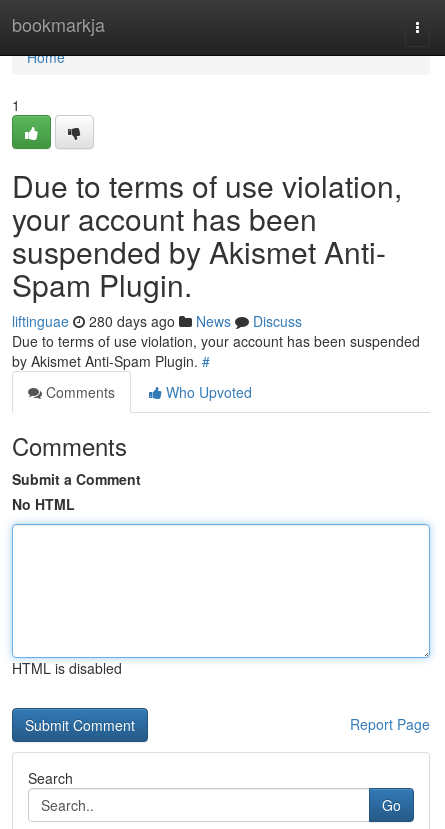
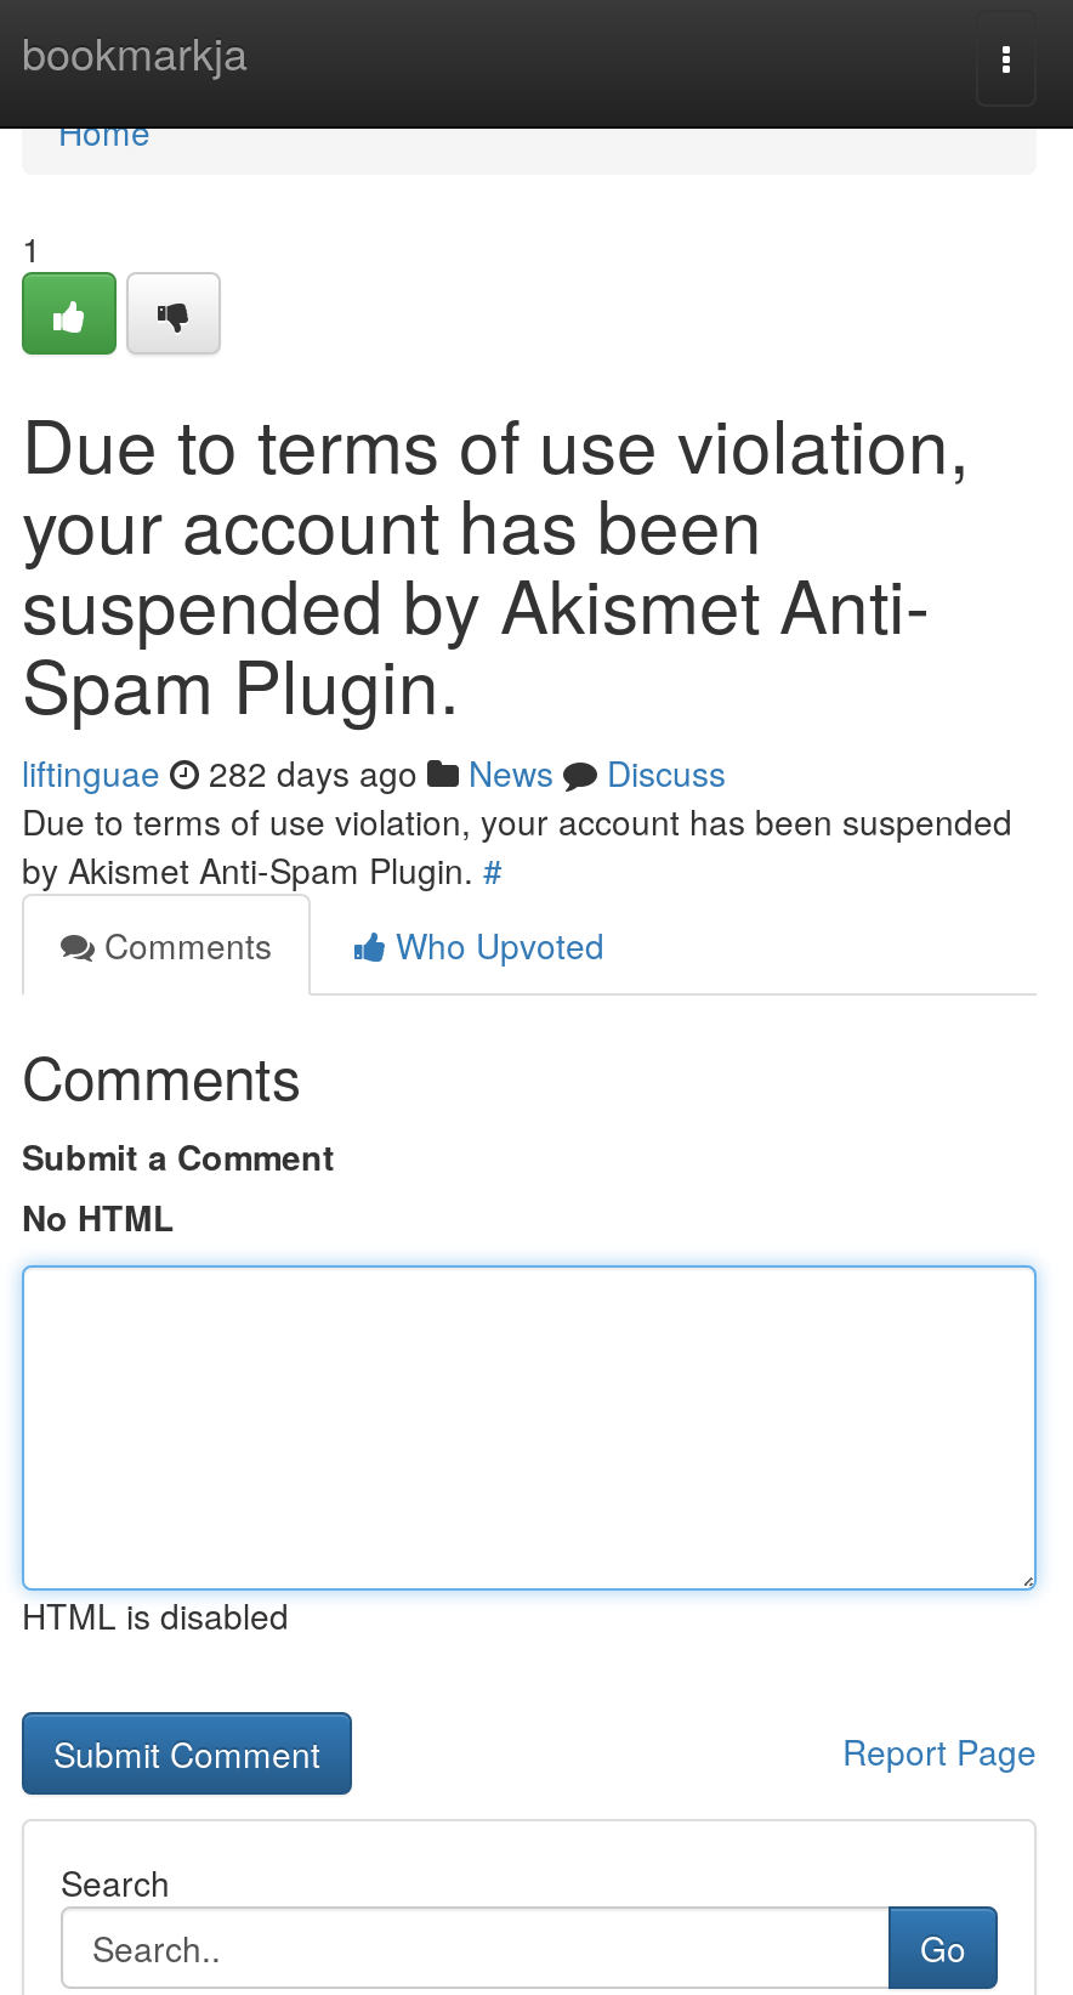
[12,311,302,331] liftinguae 280 days ago News Discuss -> [22,748,726,797] liftinguae 282 days ago News Discuss

